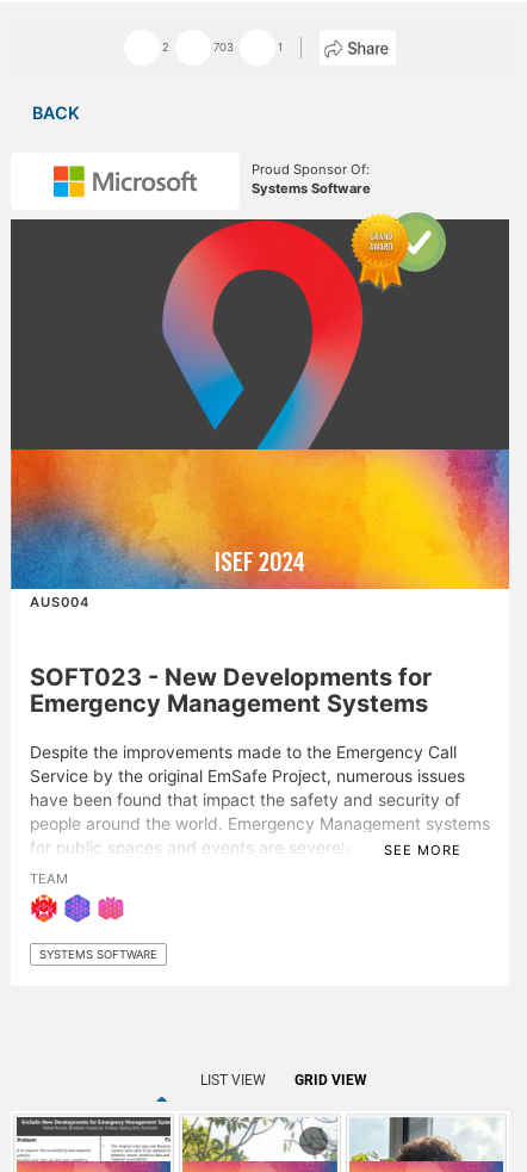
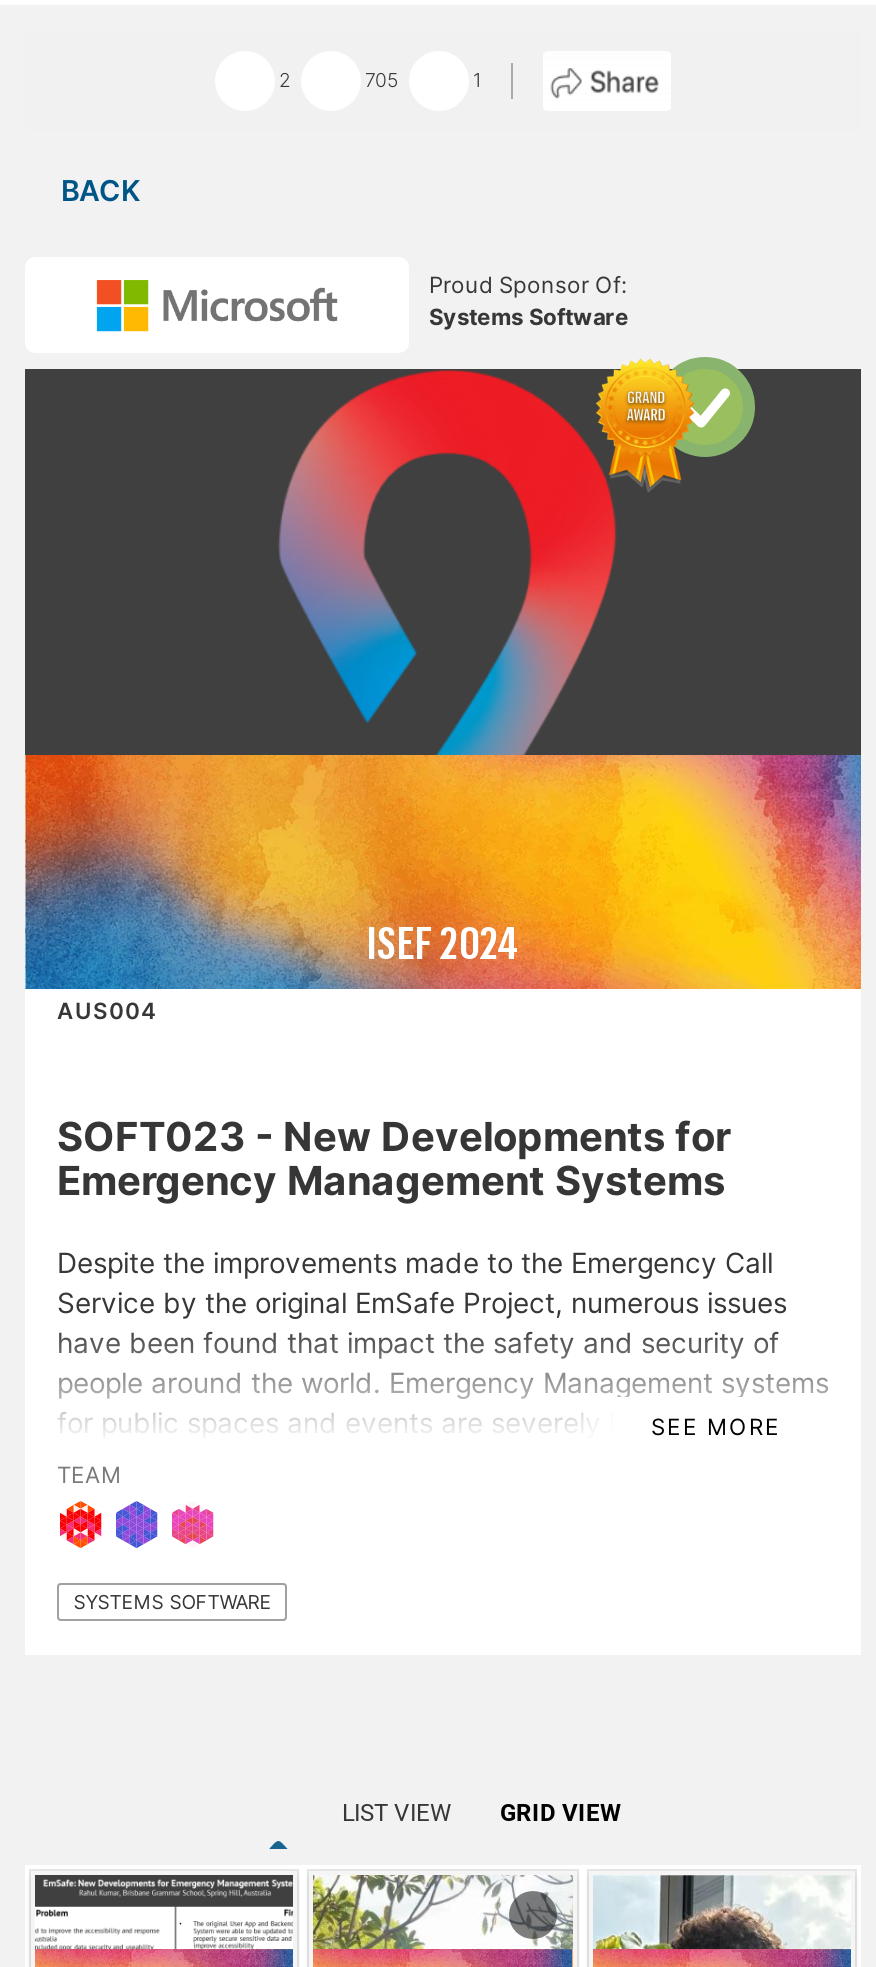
[213,40,234,53] 703 -> [365,69,399,91] 705

